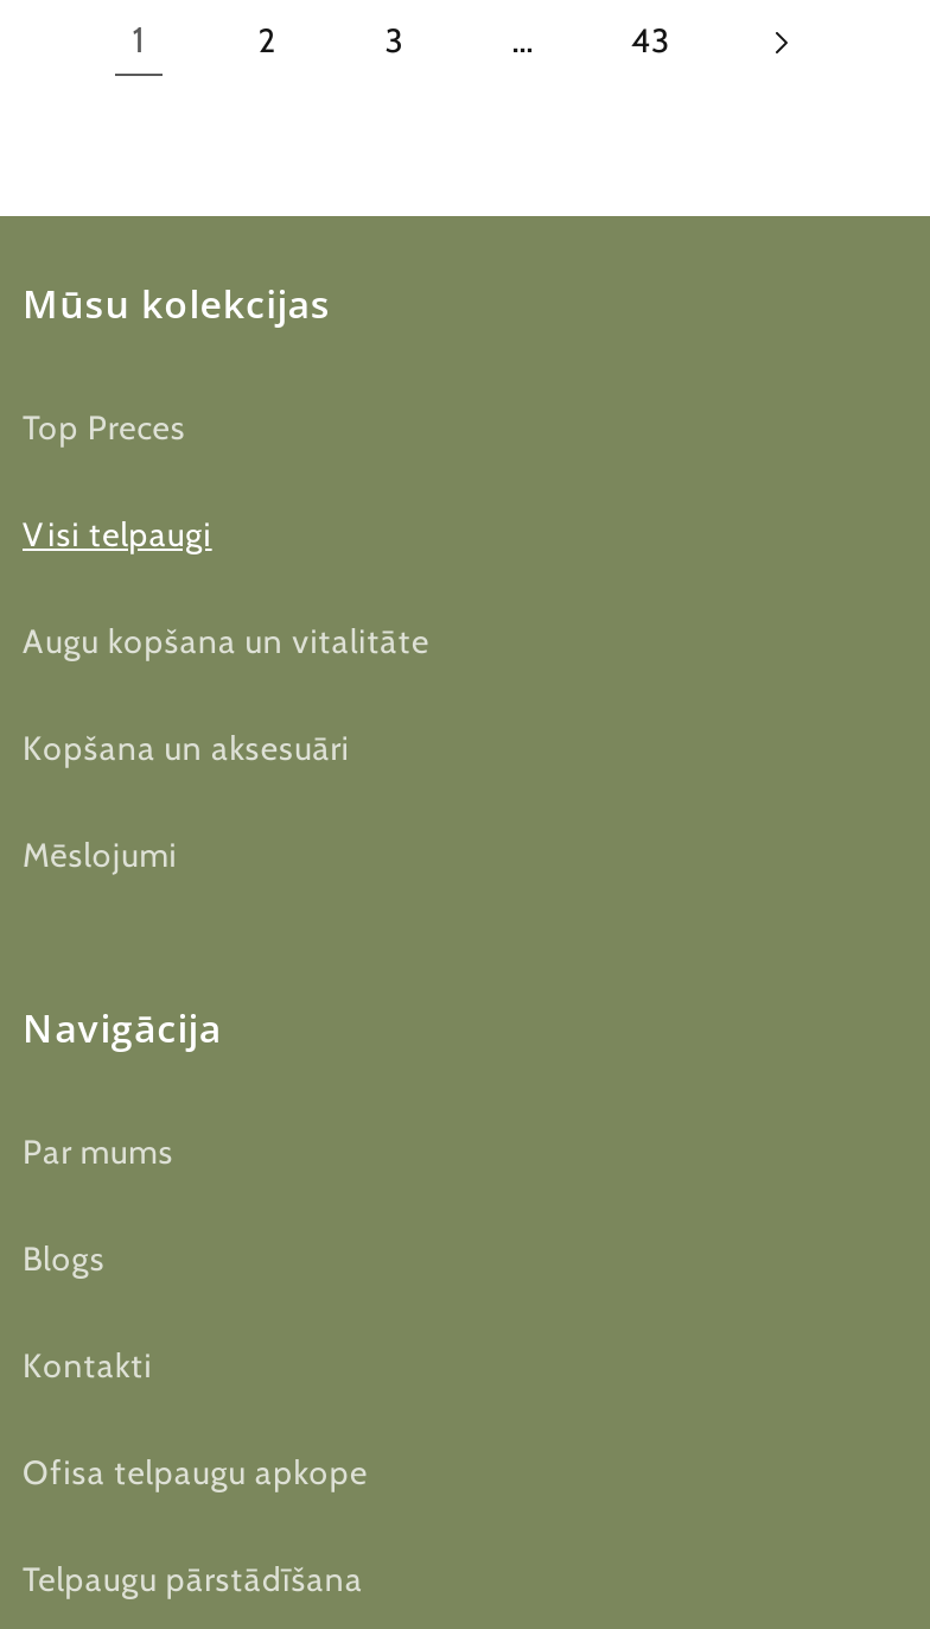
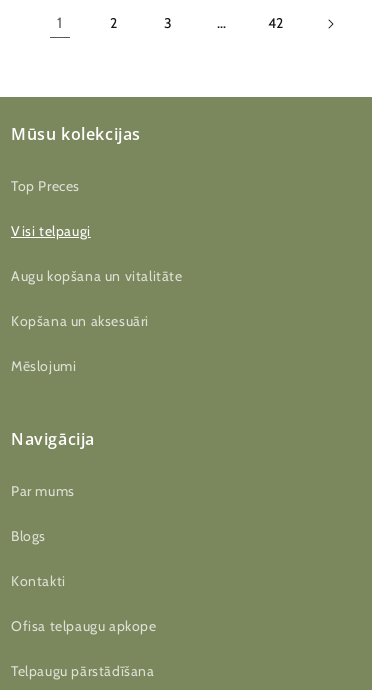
[631,20,672,63] 43 -> [268,14,284,32] 42

